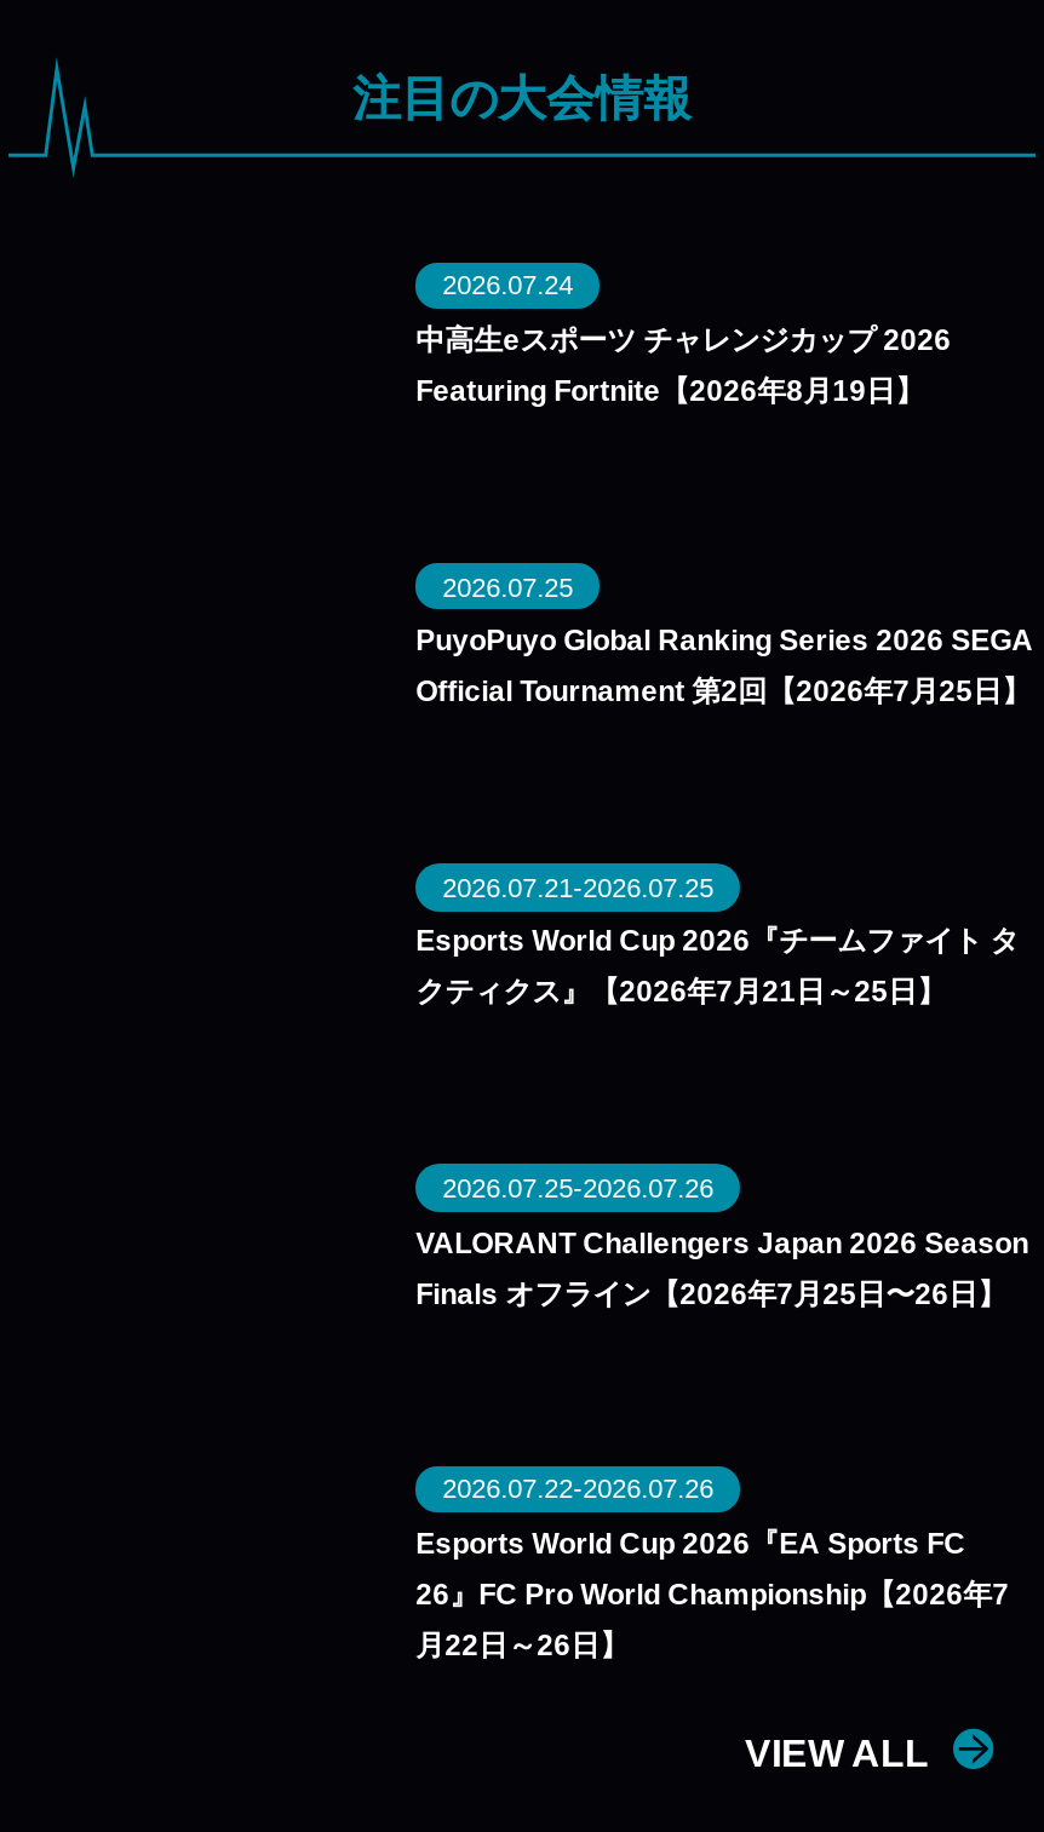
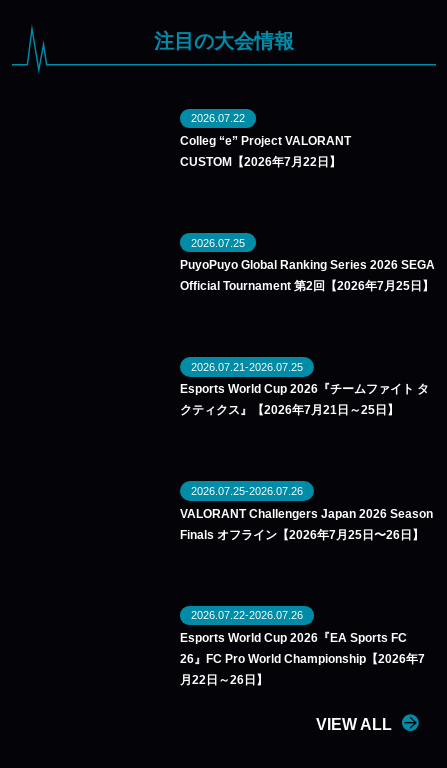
[442,271,573,300] 2026.07.24 -> [191,112,245,124] 2026.07.22
[416,323,951,357] 中高生eスポーツ チャレンジカップ 2026 -> [180,134,351,148] Colleg “e” Project VALORANT
[416,374,924,408] Featuring Fortnite【2026年8月19日】 -> [180,155,341,169] CUSTOM【2026年7月22日】

